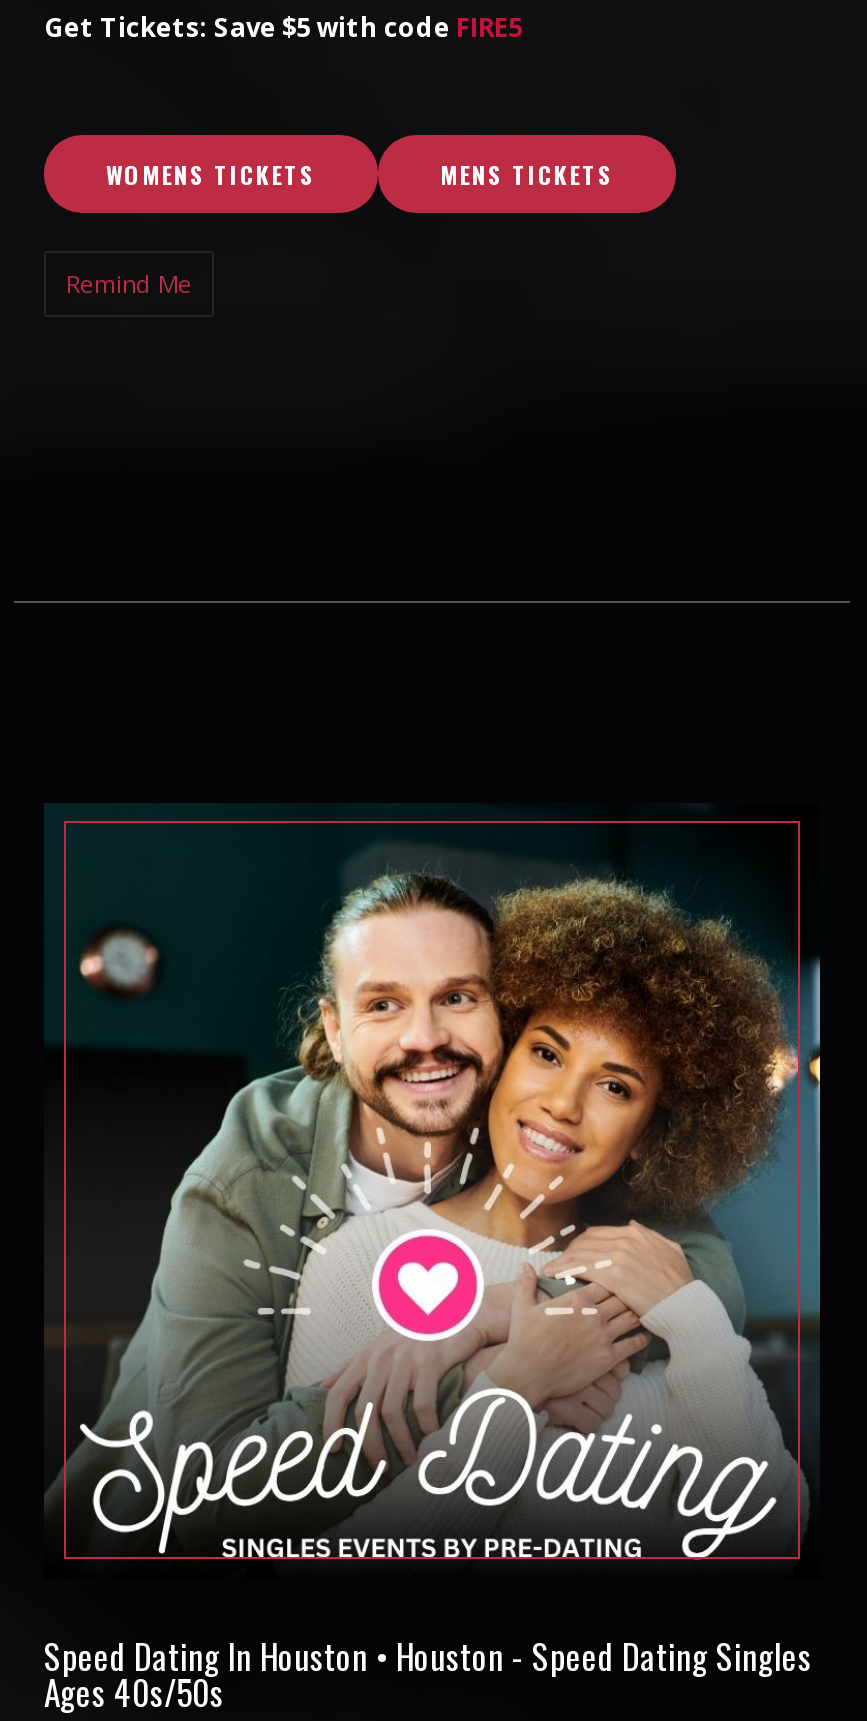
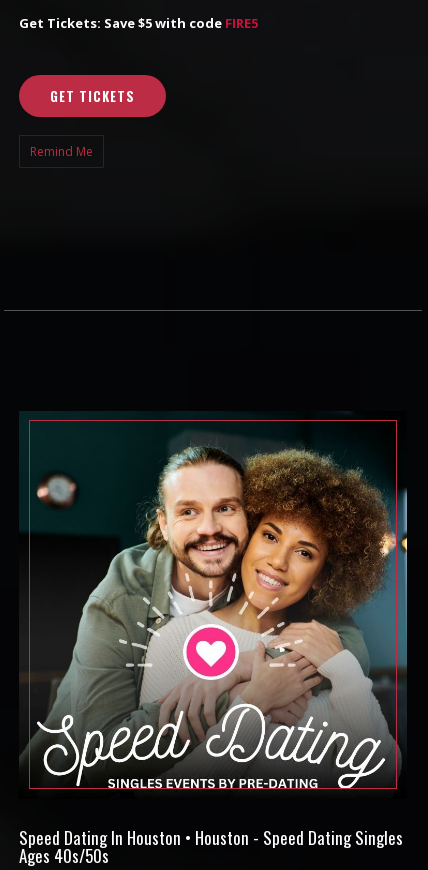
[106,156,614,190] WOMENS TICKETS | MENS TICKETS -> [50,86,135,106] GET TICKETS

